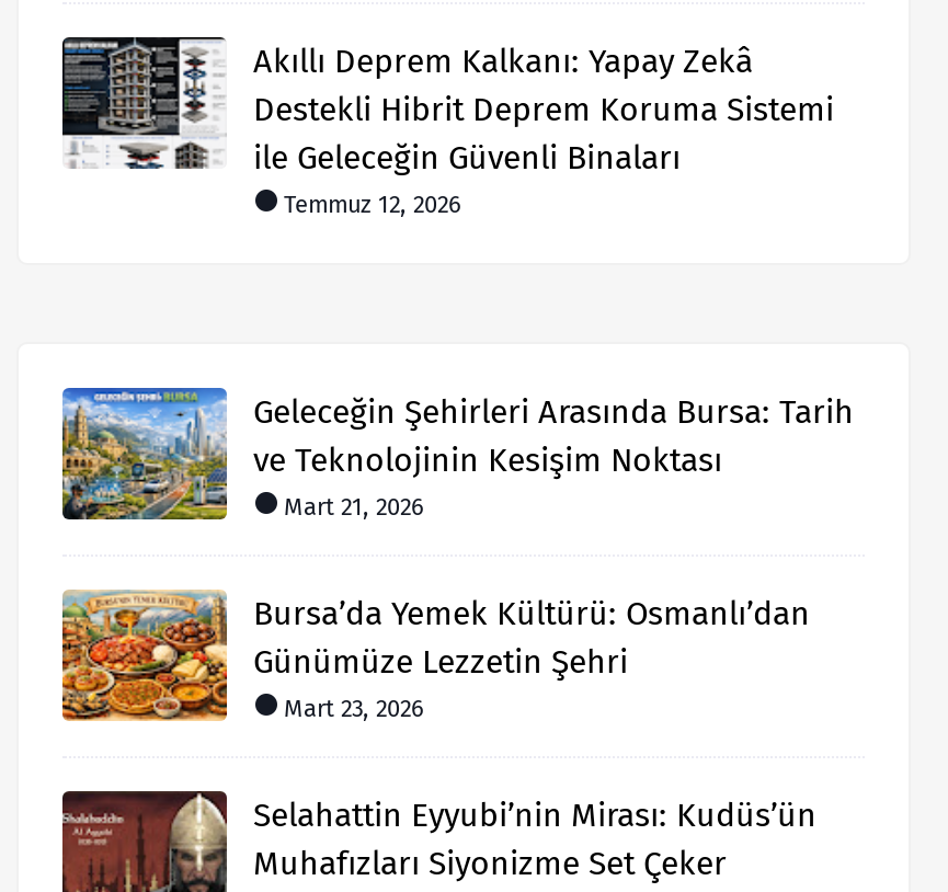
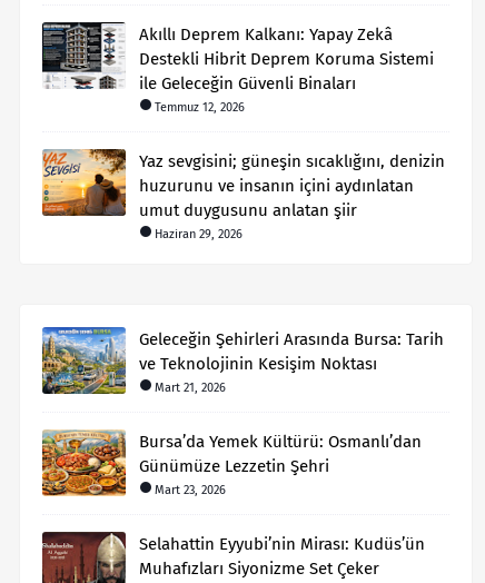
none -> [41,148,445,241] [image] | Yaz sevgisini; güneşin sıcaklığını, denizin | huzurunu ve insanın içini aydınlatan | umut duygusunu anlatan şiir | Haziran 29, 2026

